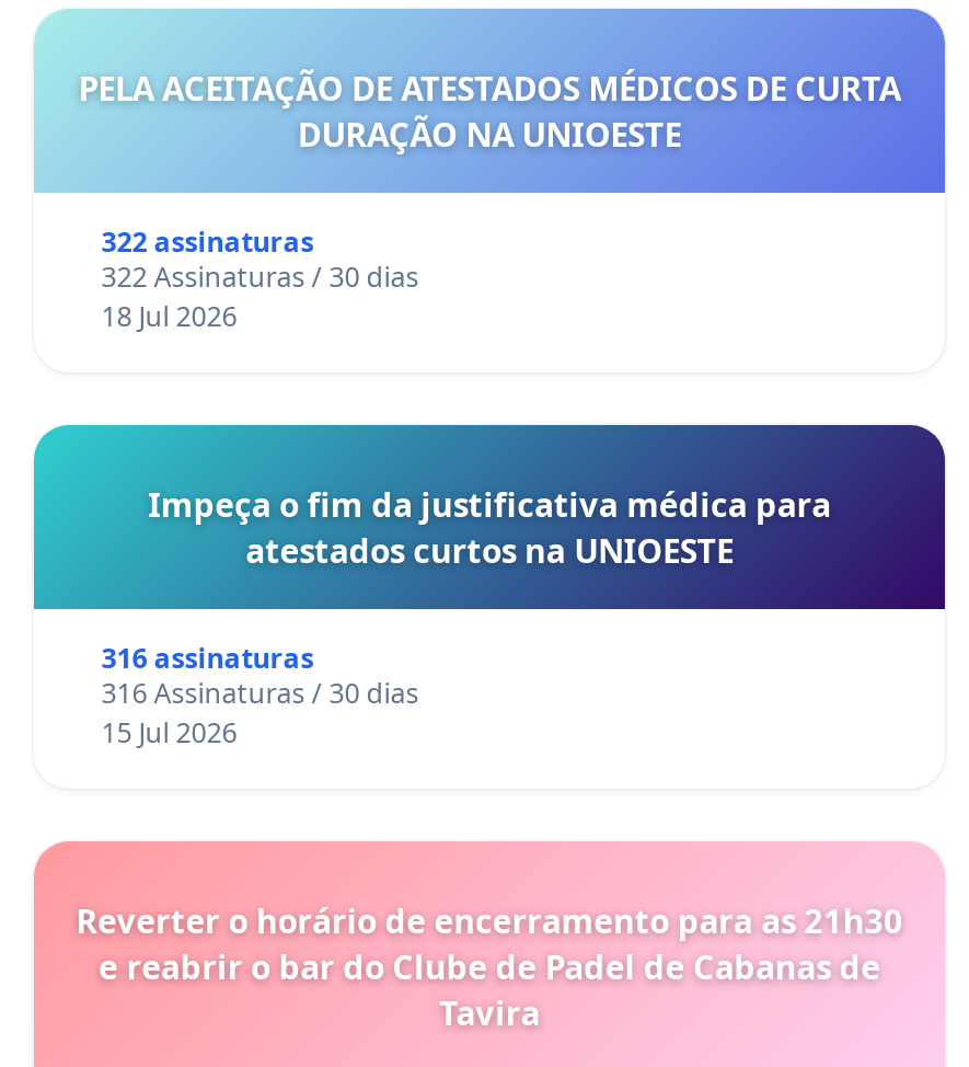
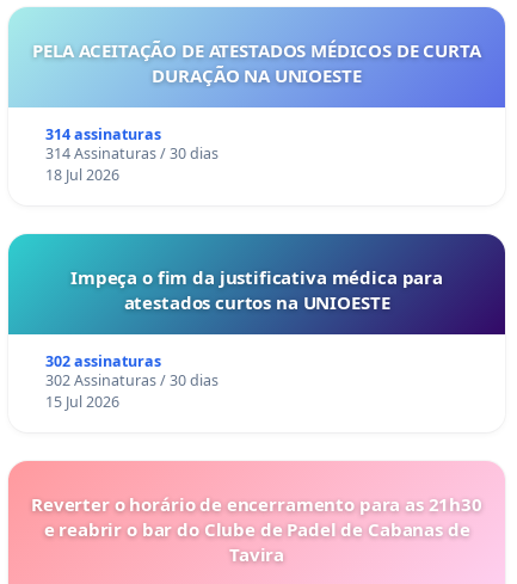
[101,223,314,260] 322 assinaturas -> [45,124,161,144] 314 assinaturas
[101,258,419,295] 322 Assinaturas / 30 dias -> [45,143,218,163] 314 Assinaturas / 30 dias
[101,639,314,677] 316 assinaturas -> [45,351,161,371] 302 assinaturas
[101,674,419,712] 316 Assinaturas / 30 dias -> [45,370,218,390] 302 Assinaturas / 30 dias

